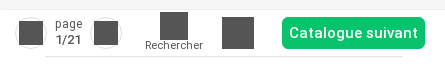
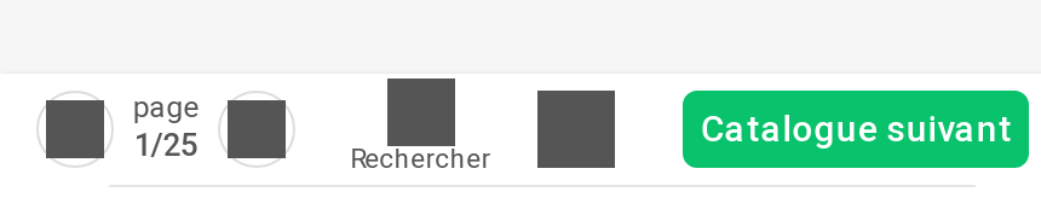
[55,31,81,46] 1/21 -> [134,126,197,162] 1/25

